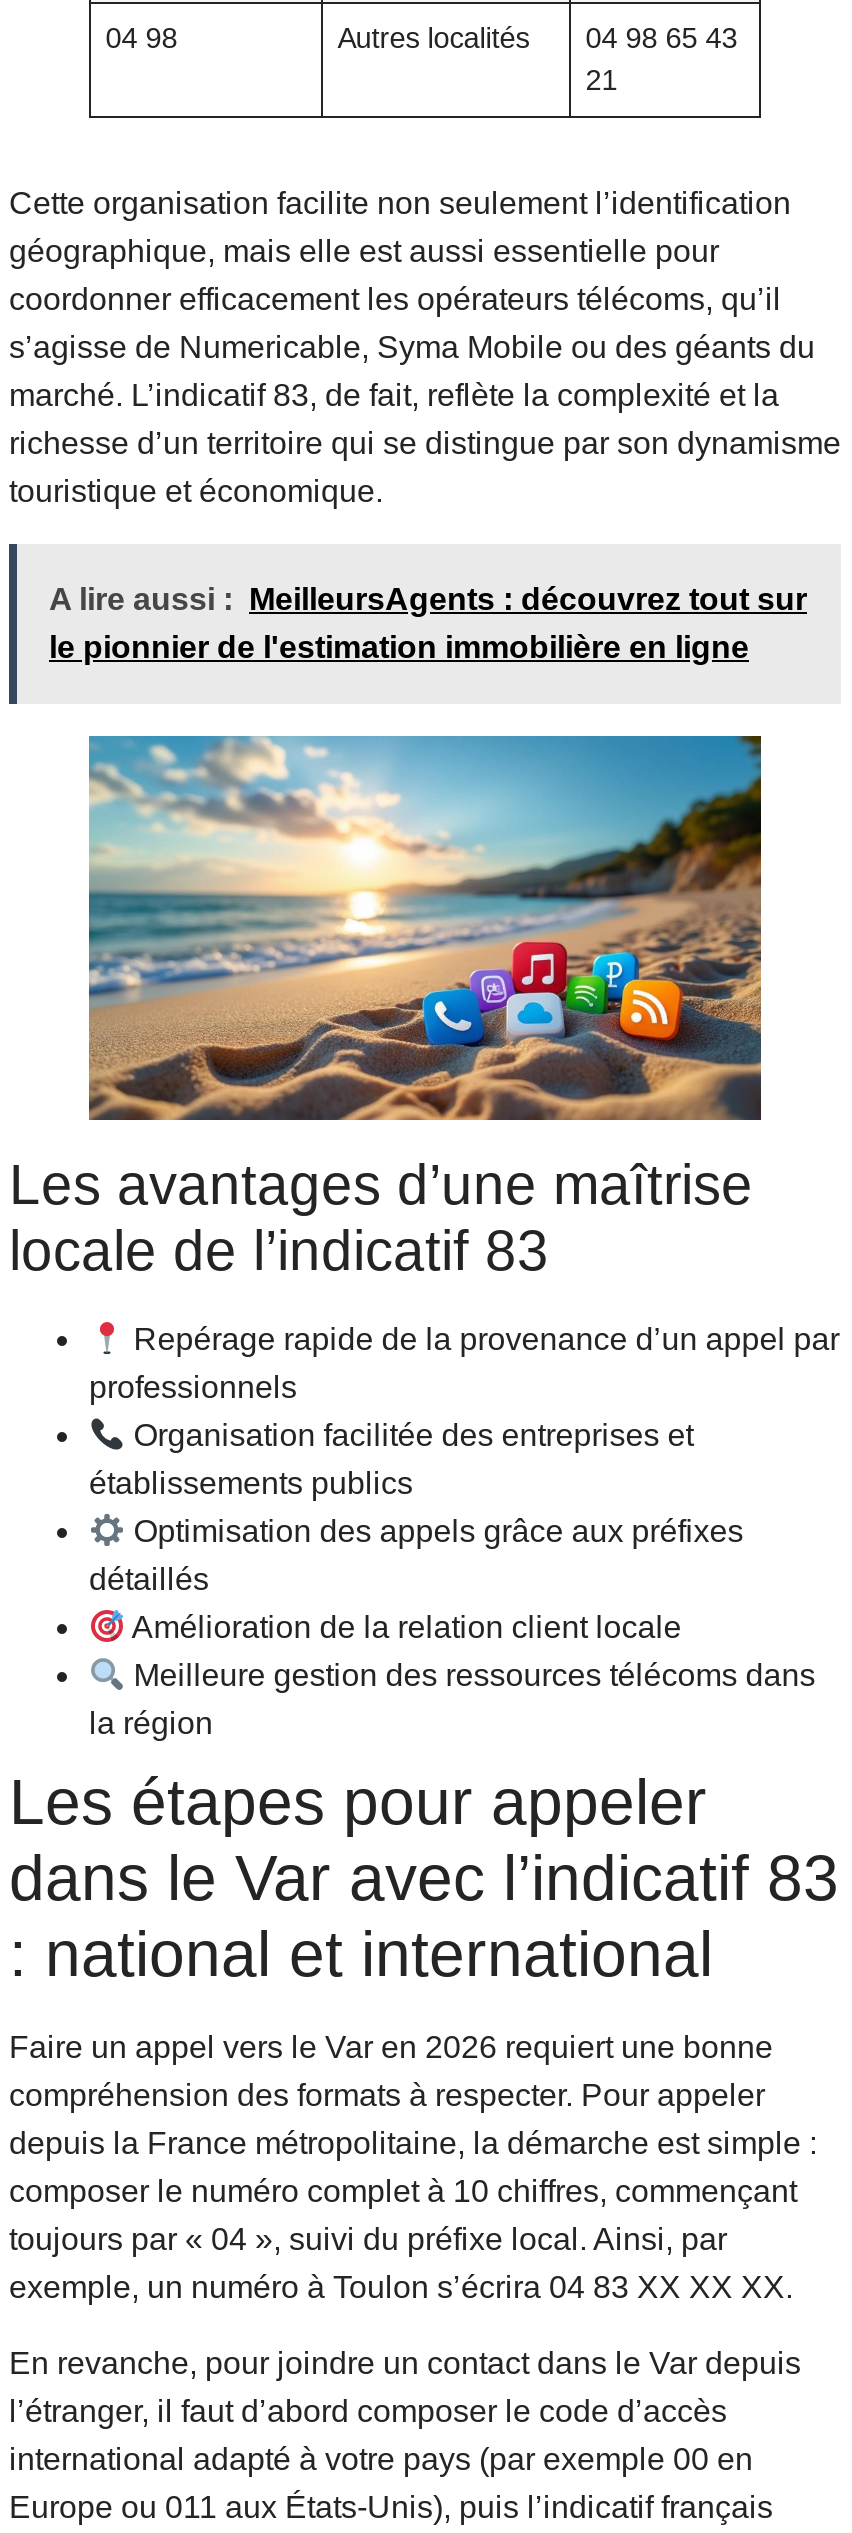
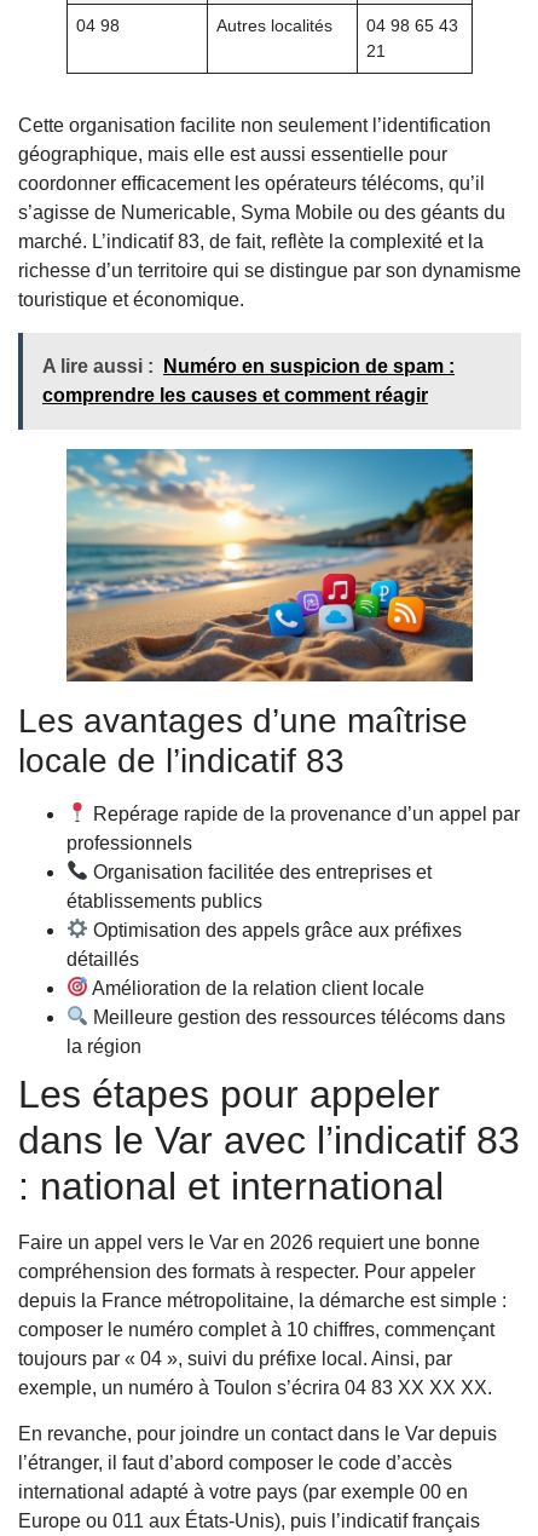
[49,582,807,664] A lire aussi : MeilleursAgents : découvrez tout sur | le pionnier de l'estimation immobilière en ligne -> [42,355,455,405] A lire aussi : Numéro en suspicion de spam : | comprendre les causes et comment réagir

